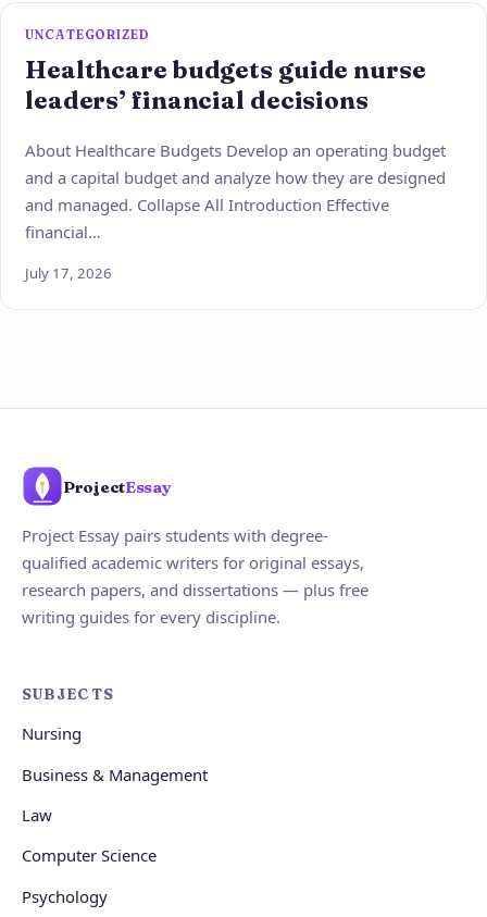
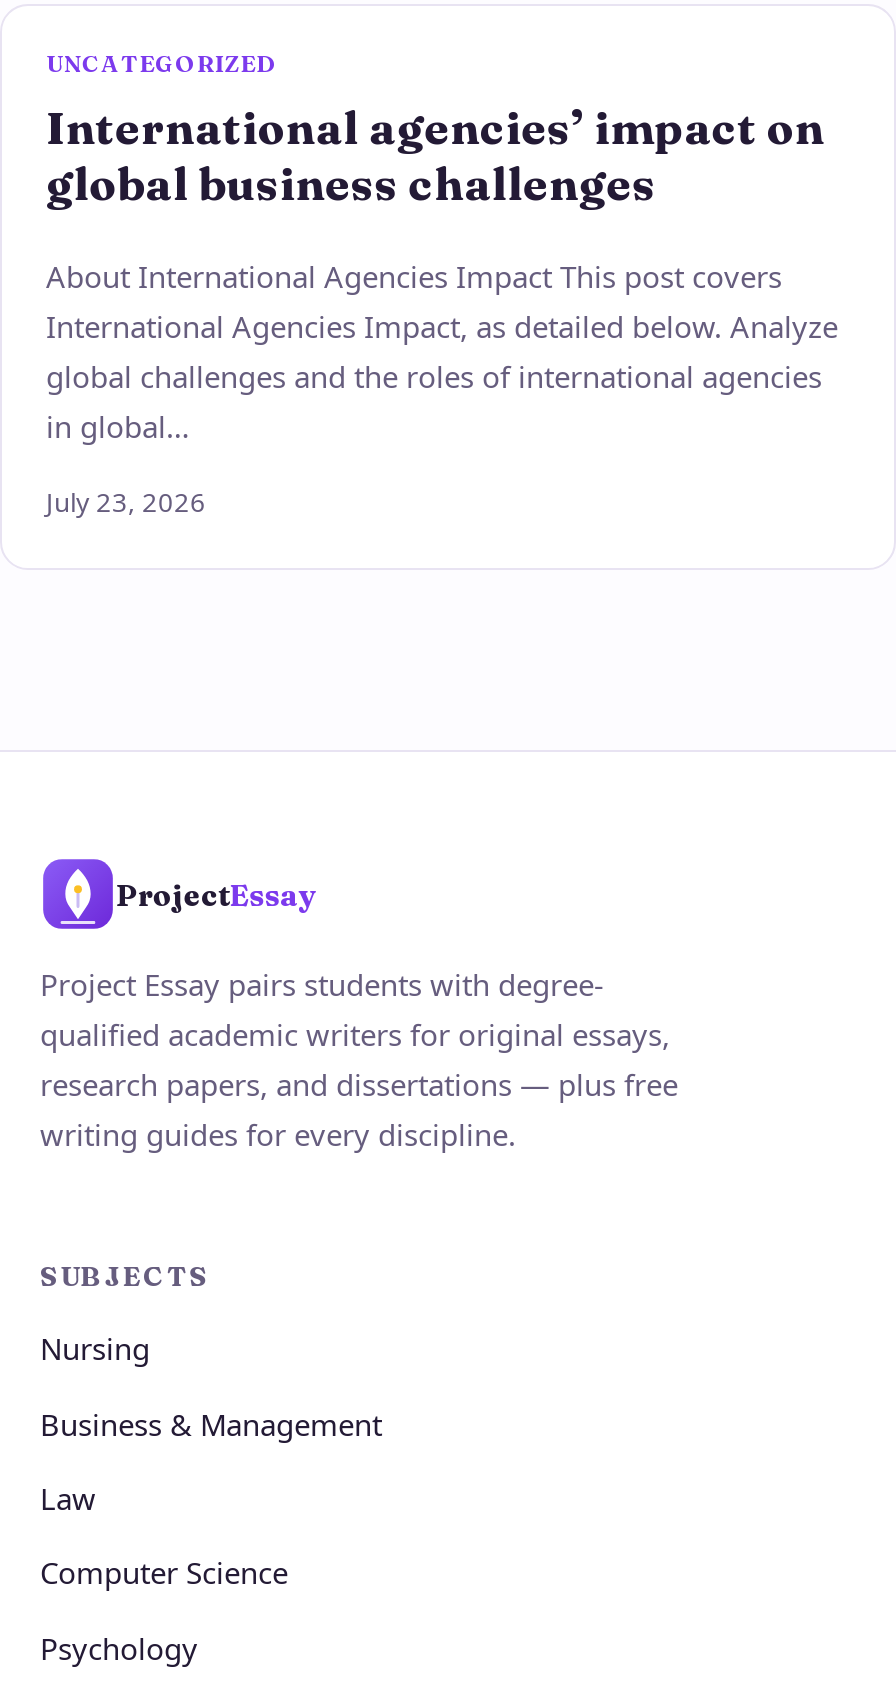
[25,55,426,116] Healthcare budgets guide nurse | leaders’ financial decisions -> [46,101,825,213] International agencies’ impact on | global business challenges
[25,140,446,243] About Healthcare Budgets Develop an operating budget | and a capital budget and analyze how they are designed | and managed. Collapse All Introduction Effective | financial… -> [46,257,838,447] About International Agencies Impact This post covers | International Agencies Impact, as detailed below. Analyze | global challenges and the roles of international agencies | in global…
[25,264,112,283] July 17, 2026 -> [46,485,206,521] July 23, 2026

